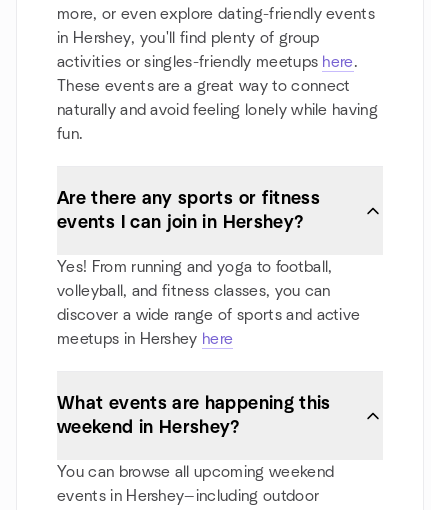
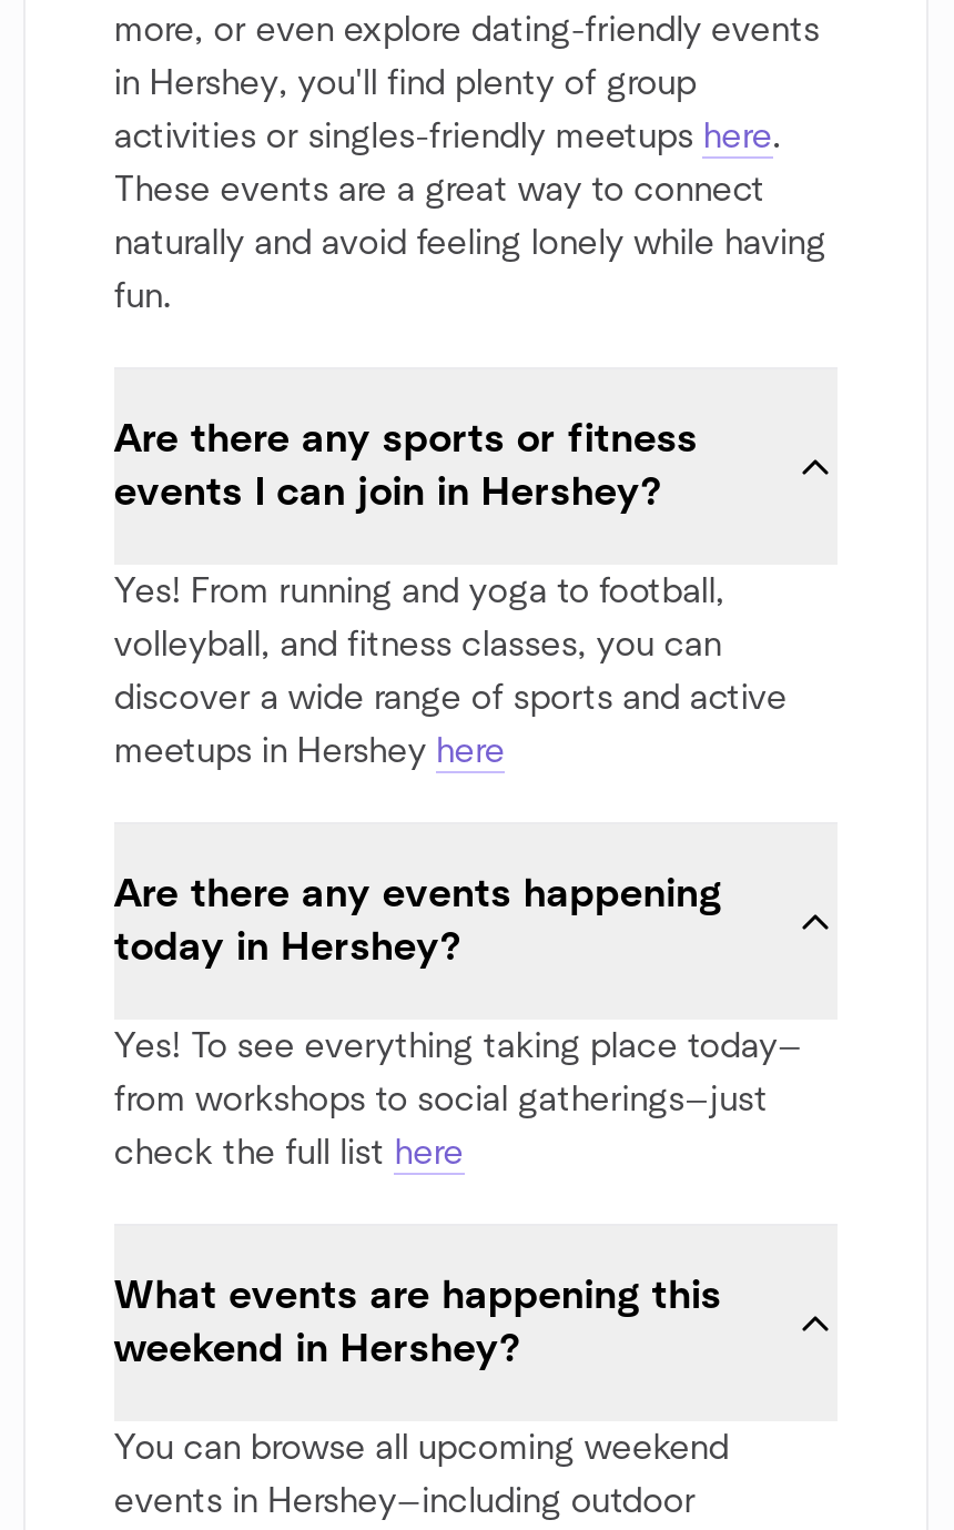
none -> [114,875,803,1171] Are there any events happening | today in Hershey? | Yes! To see everything taking place today— | from workshops to social gatherings—just | check the full list here

